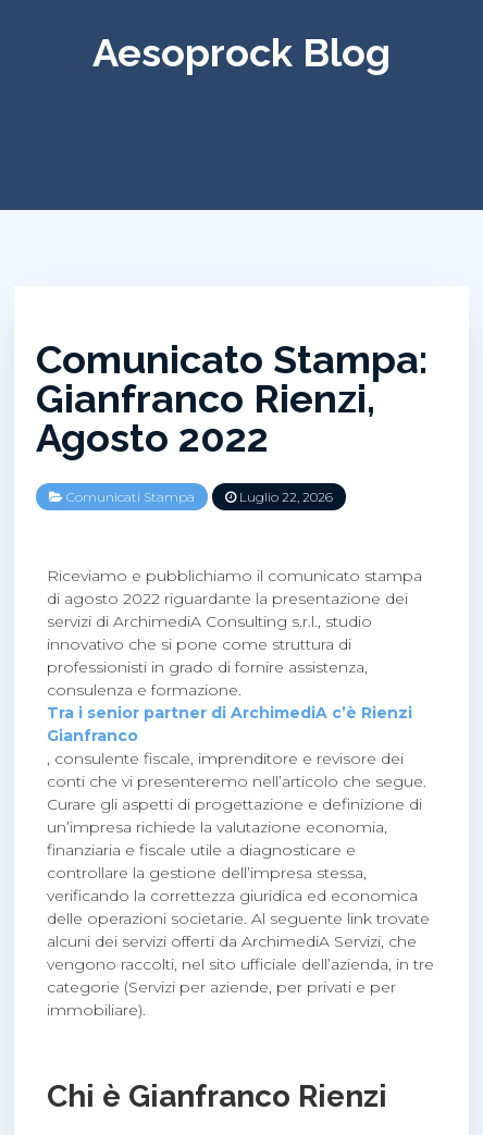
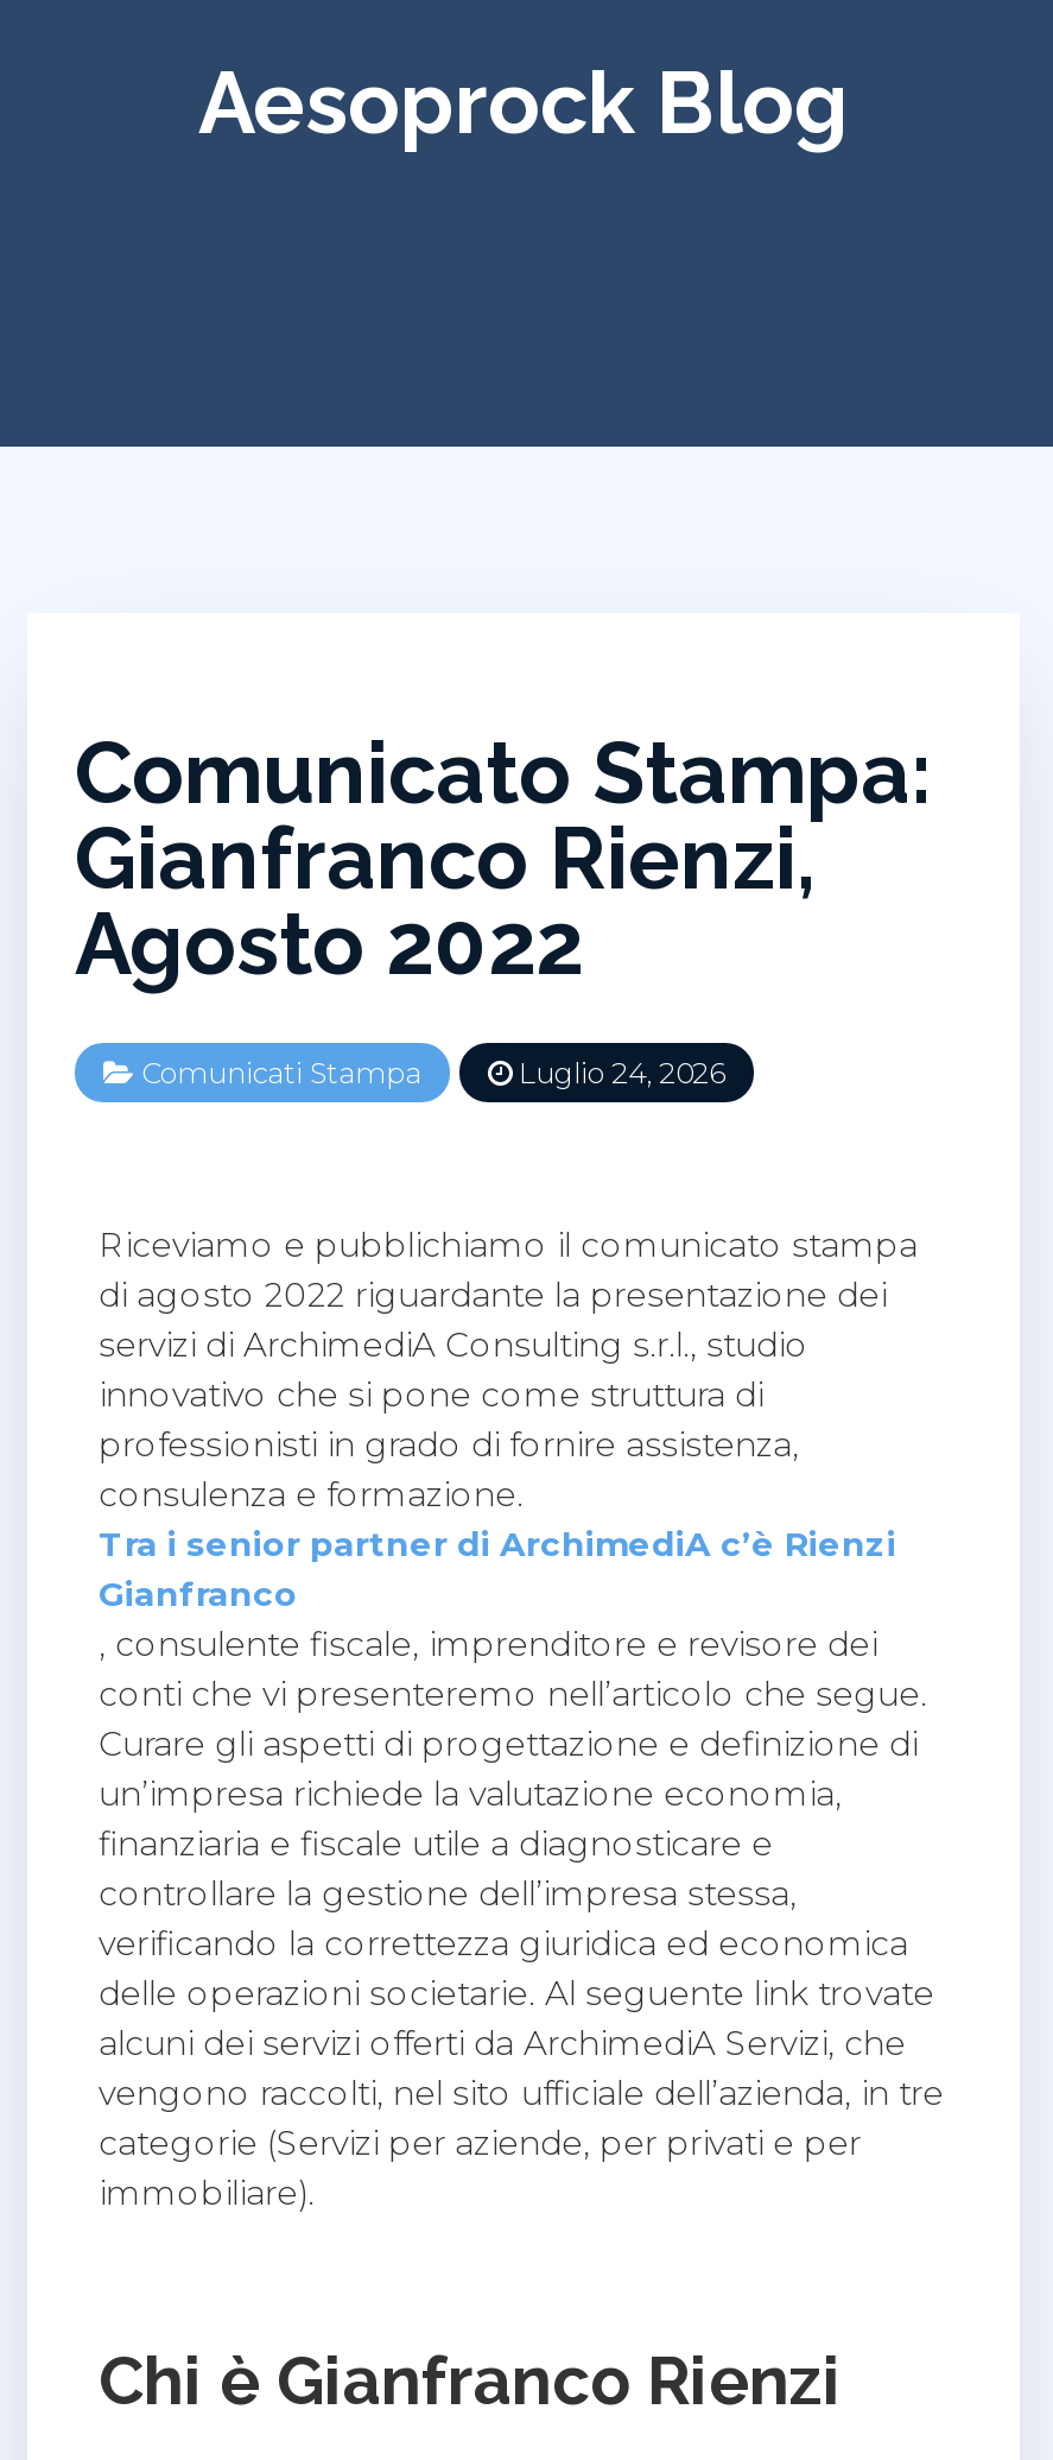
[236,489,333,505] Luglio 22, 2026 -> [512,1056,725,1091] Luglio 24, 2026

